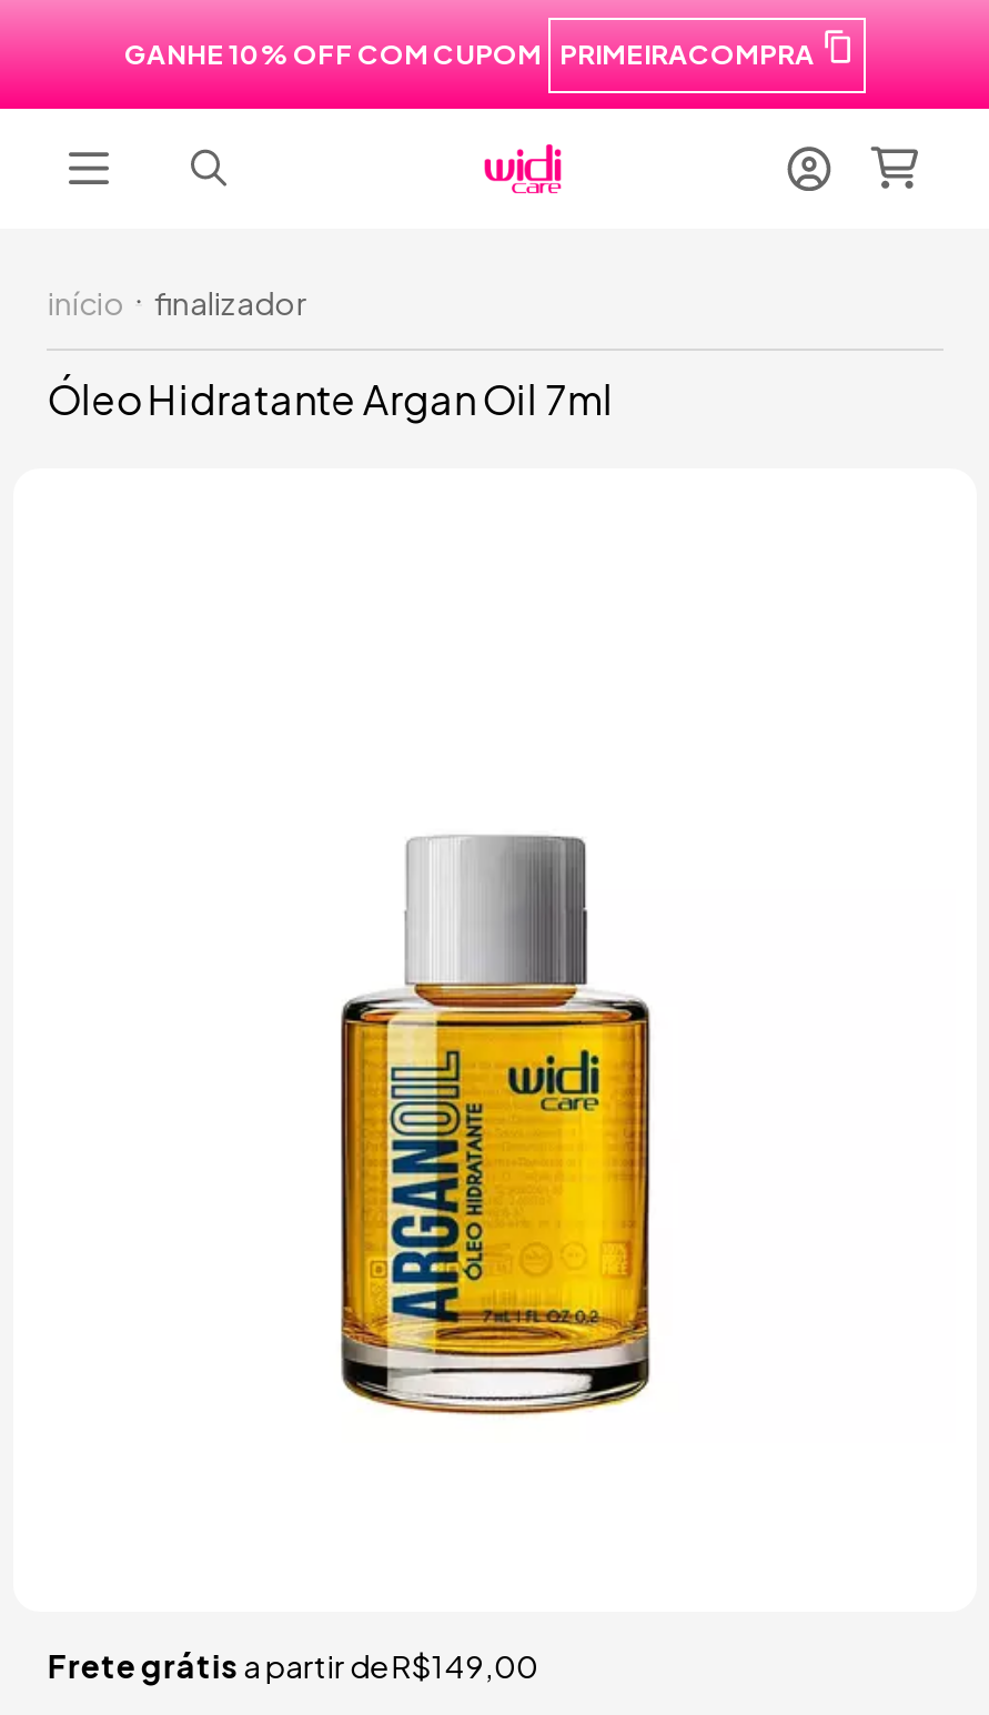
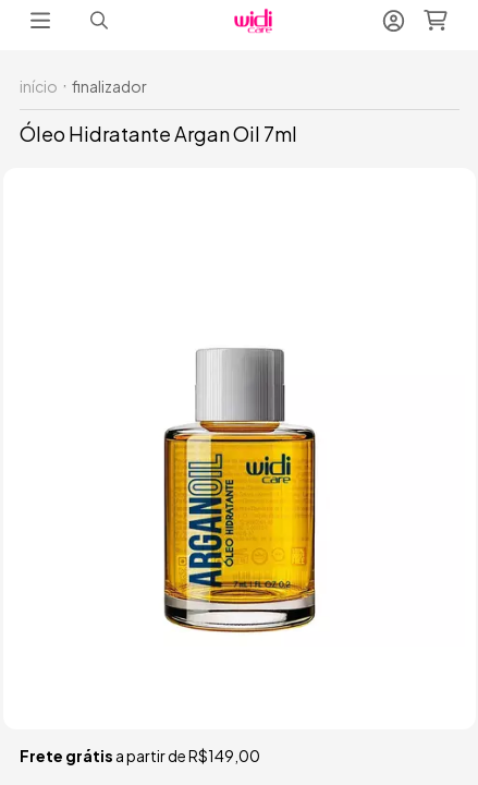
[124,37,819,70] GANHE 10% OFF COM CUPOM PRIMEIRACOMPRA -> none

